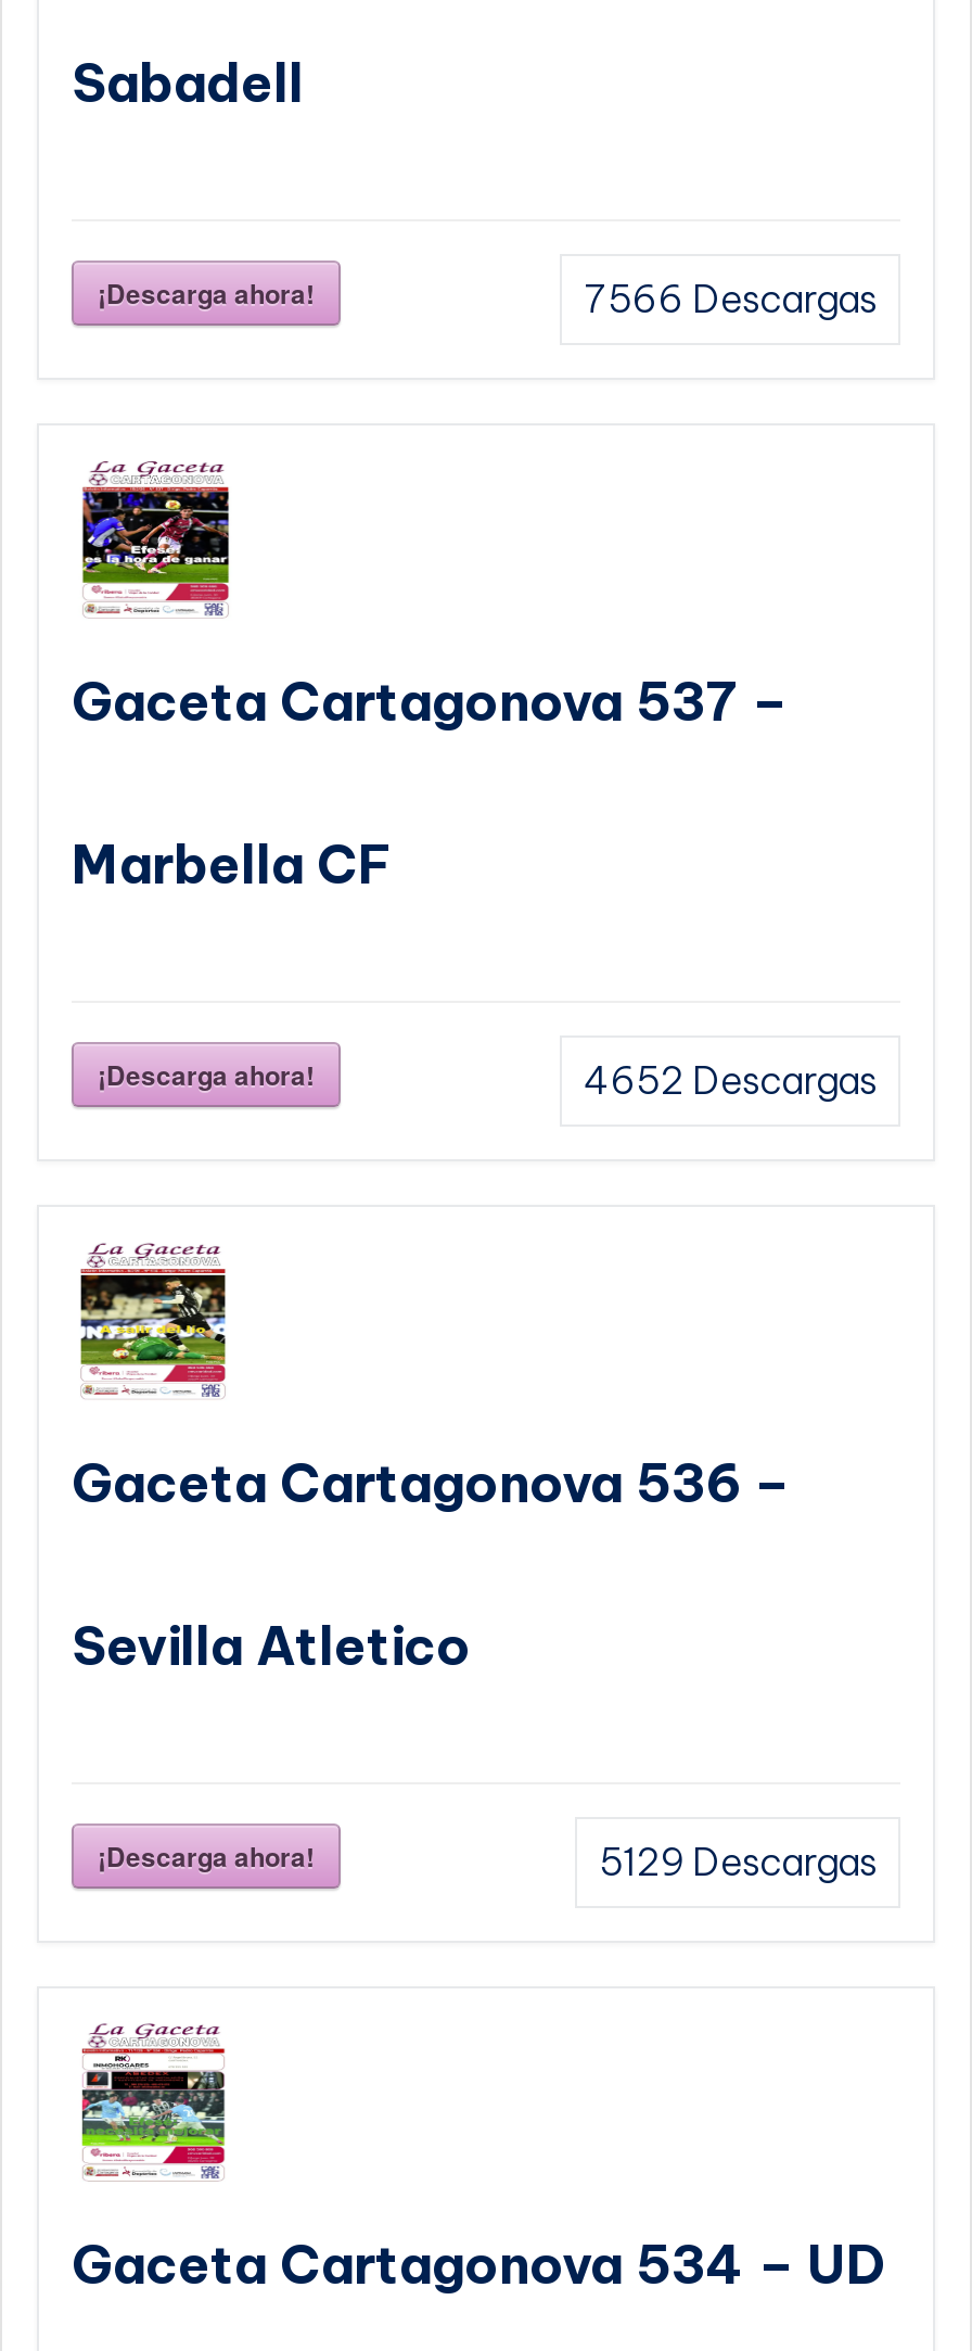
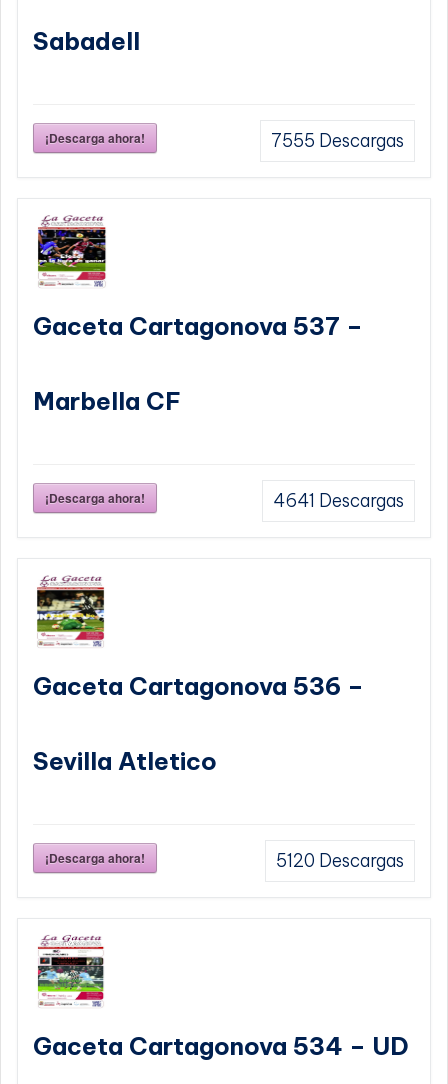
[584,275,877,323] 7566 Descargas -> [271,130,404,152] 7555 Descargas
[584,1057,877,1105] 4652 Descargas -> [273,490,404,512] 4641 Descargas
[599,1838,877,1886] 5129 Descargas -> [276,850,404,872] 5120 Descargas

